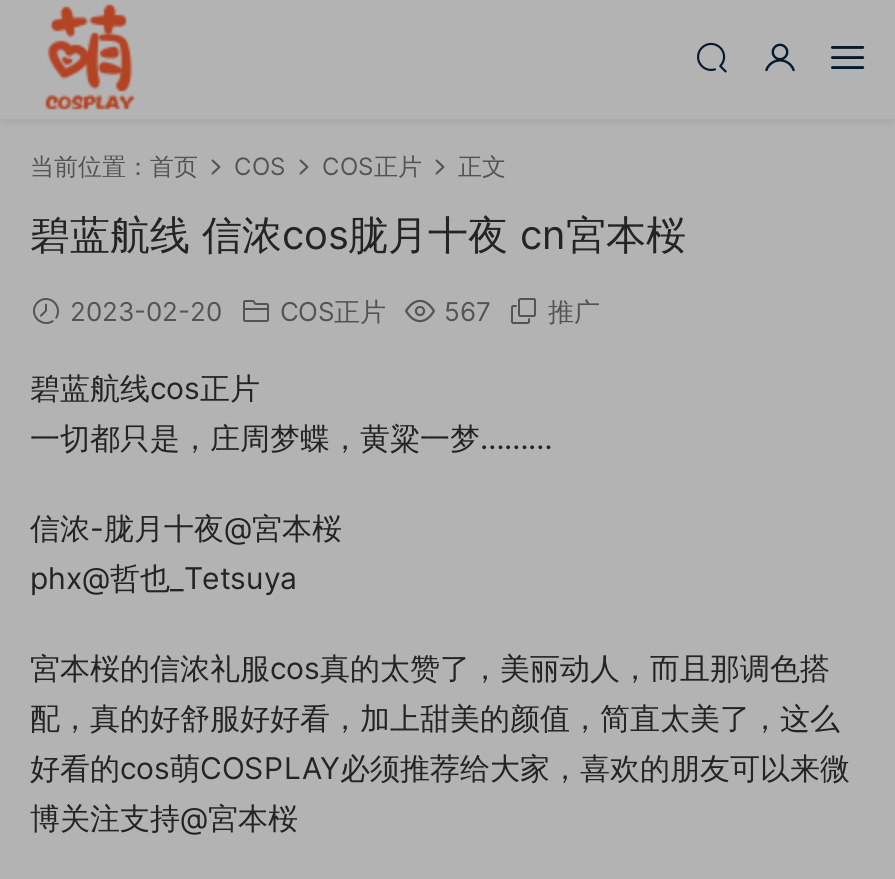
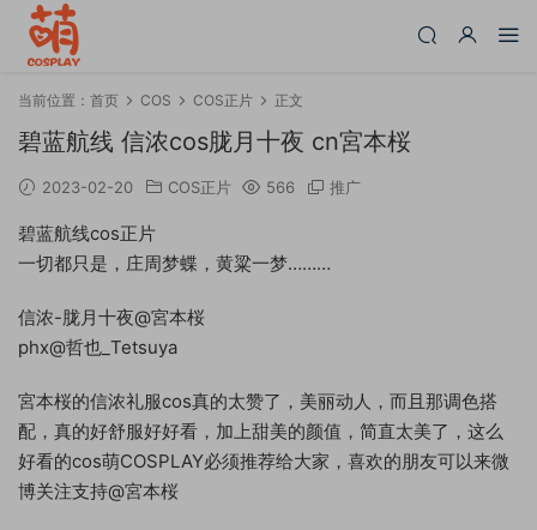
[62,295,600,327] 2023-02-20 COS正片 567 推广 -> [37,177,361,197] 2023-02-20 COS正片 566 推广

